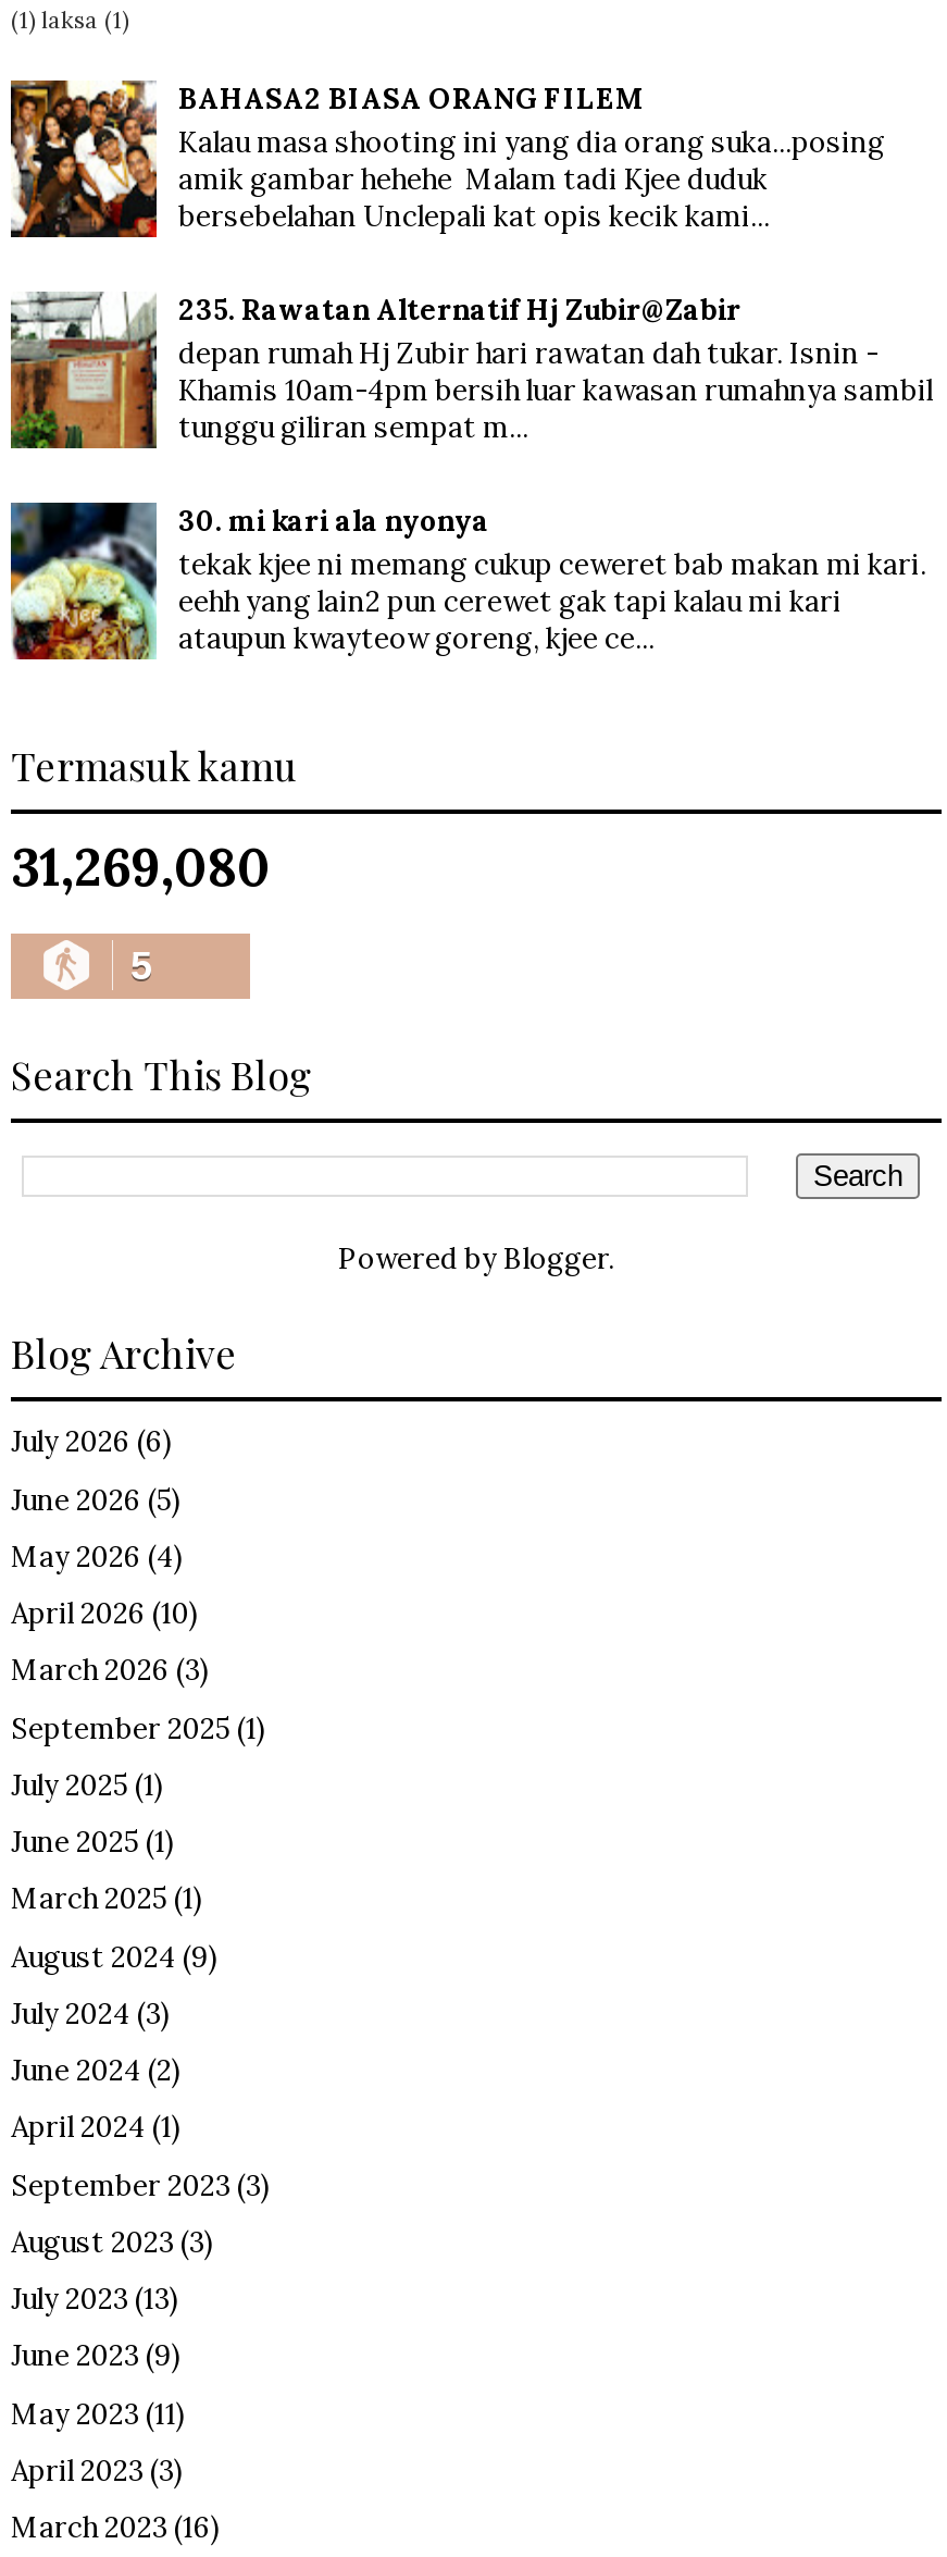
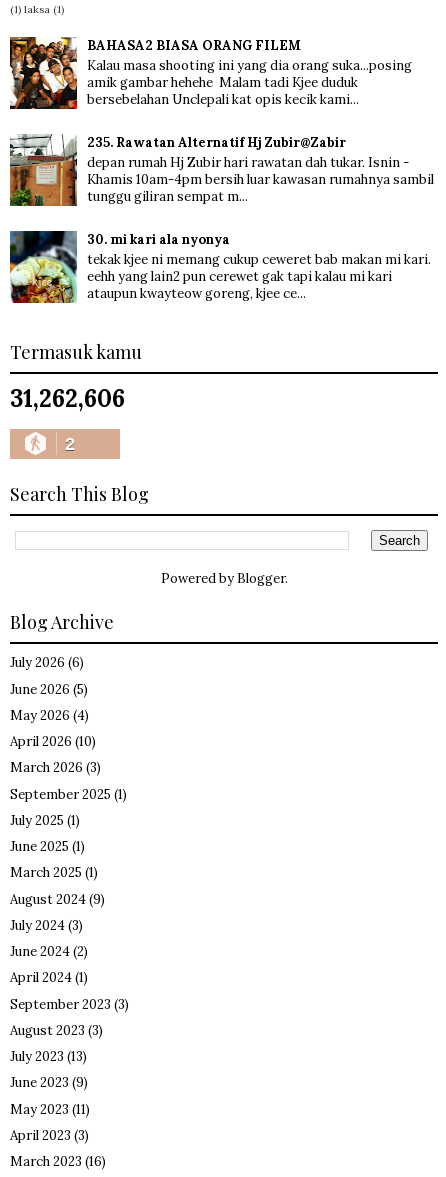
[11,834,270,902] 31,269,080 -> [10,383,125,414] 31,262,606
[130,945,148,989] 5 -> [65,434,73,454] 2

